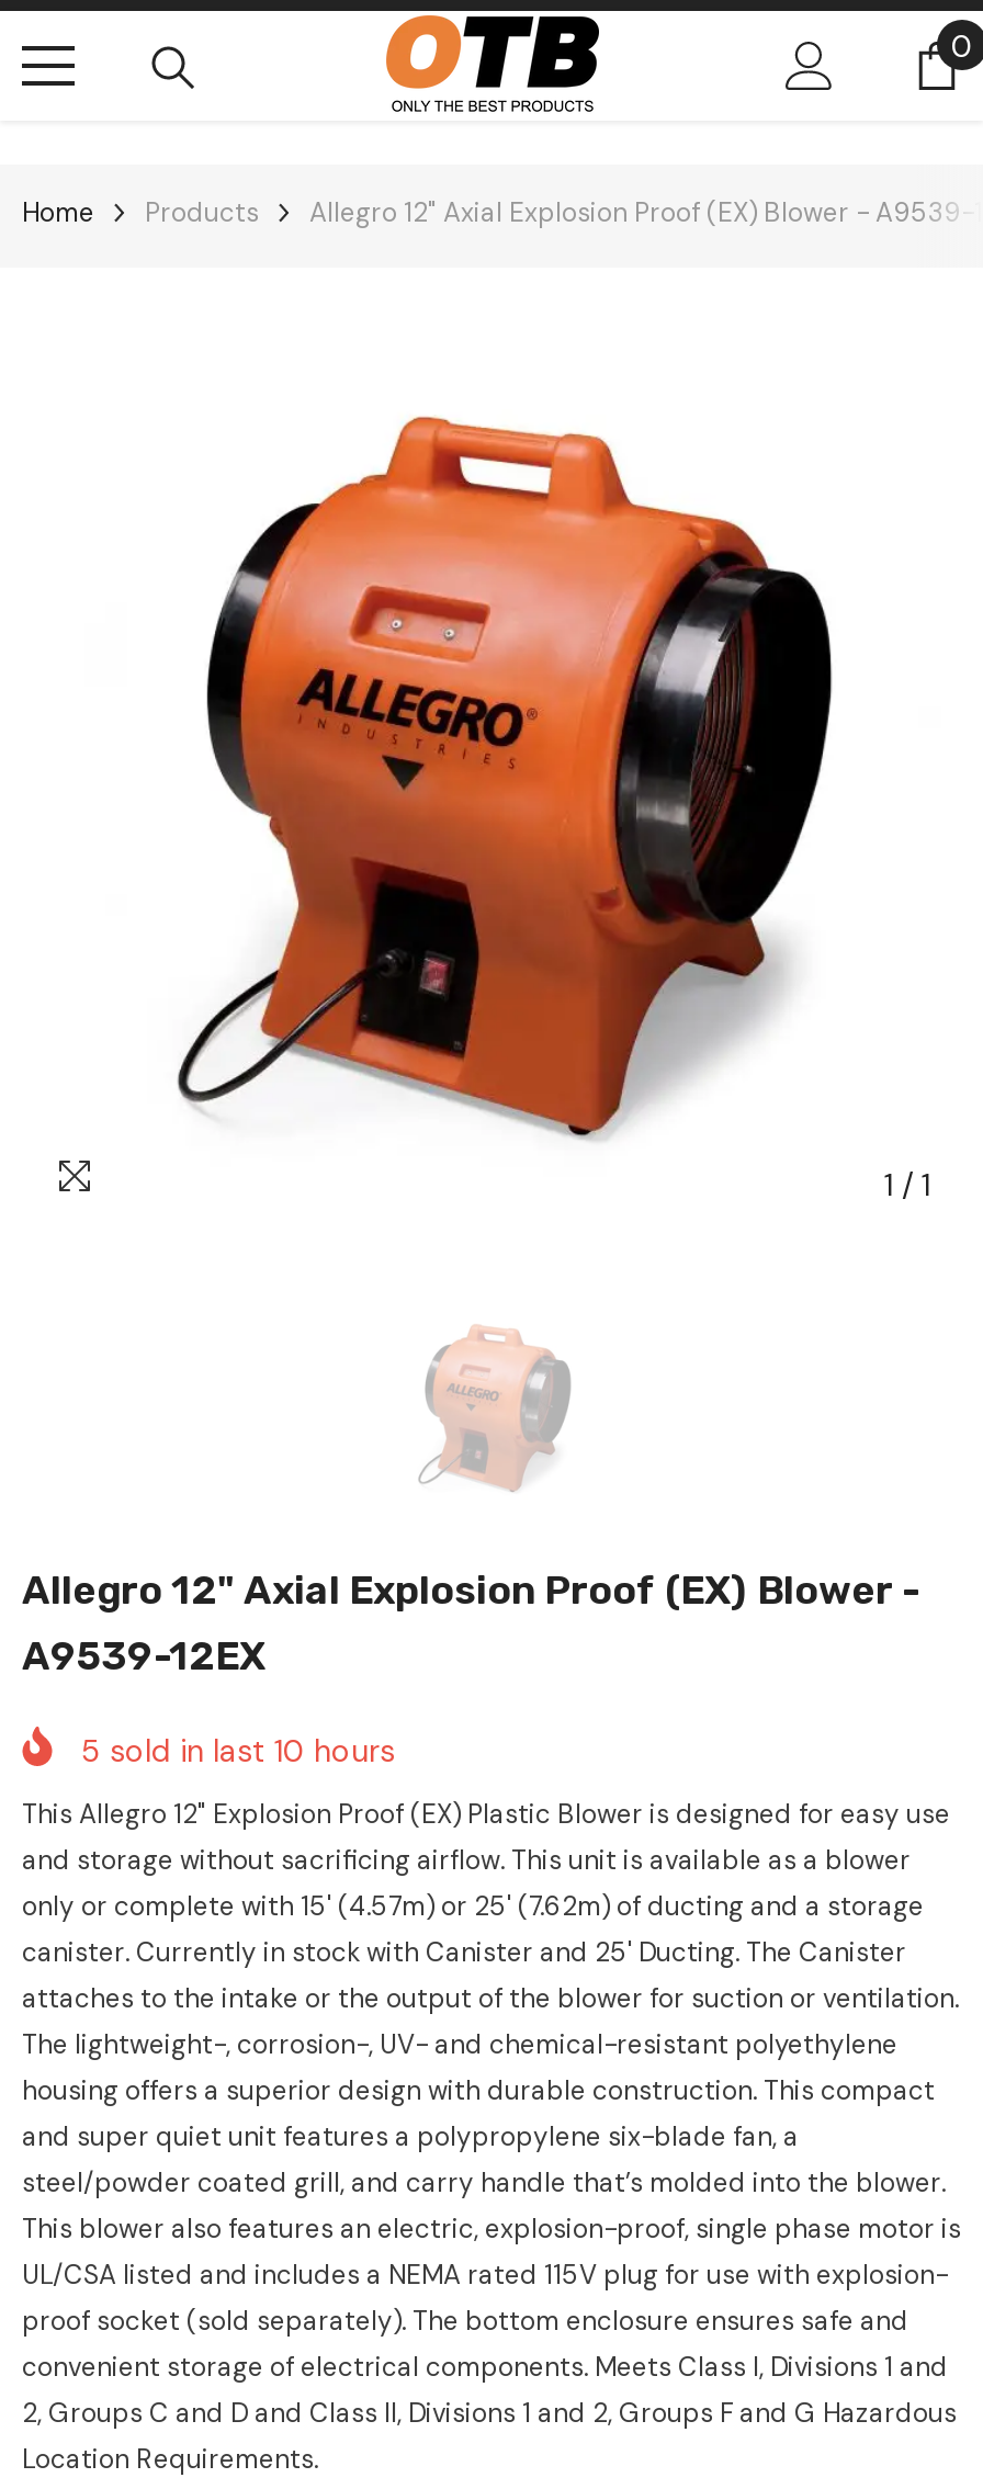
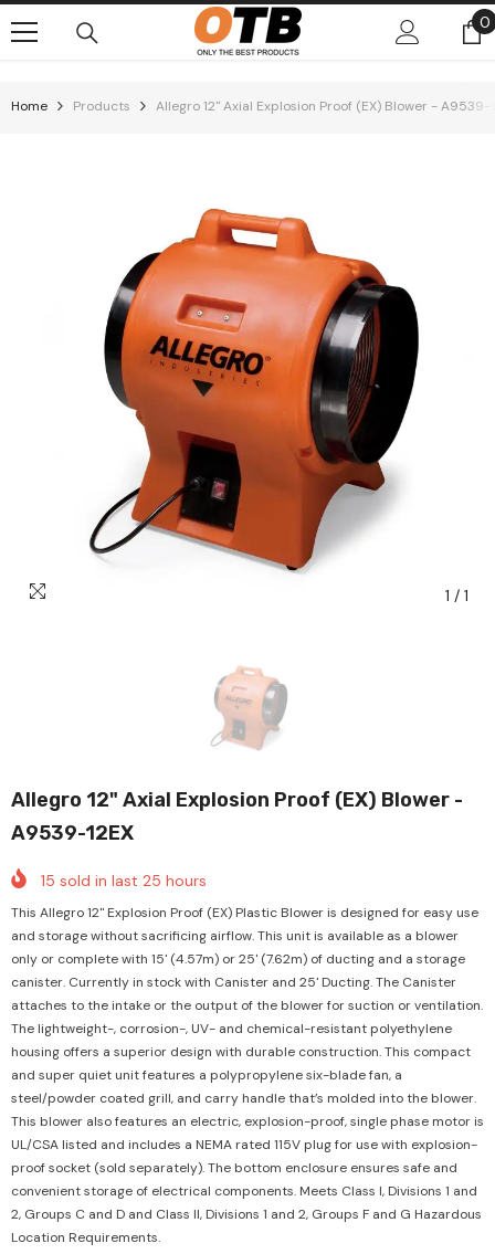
[81,1732,395,1772] 5 sold in last 10 hours -> [41,871,207,891] 15 sold in last 25 hours

